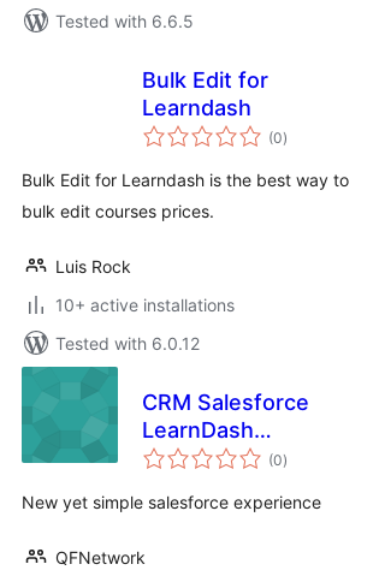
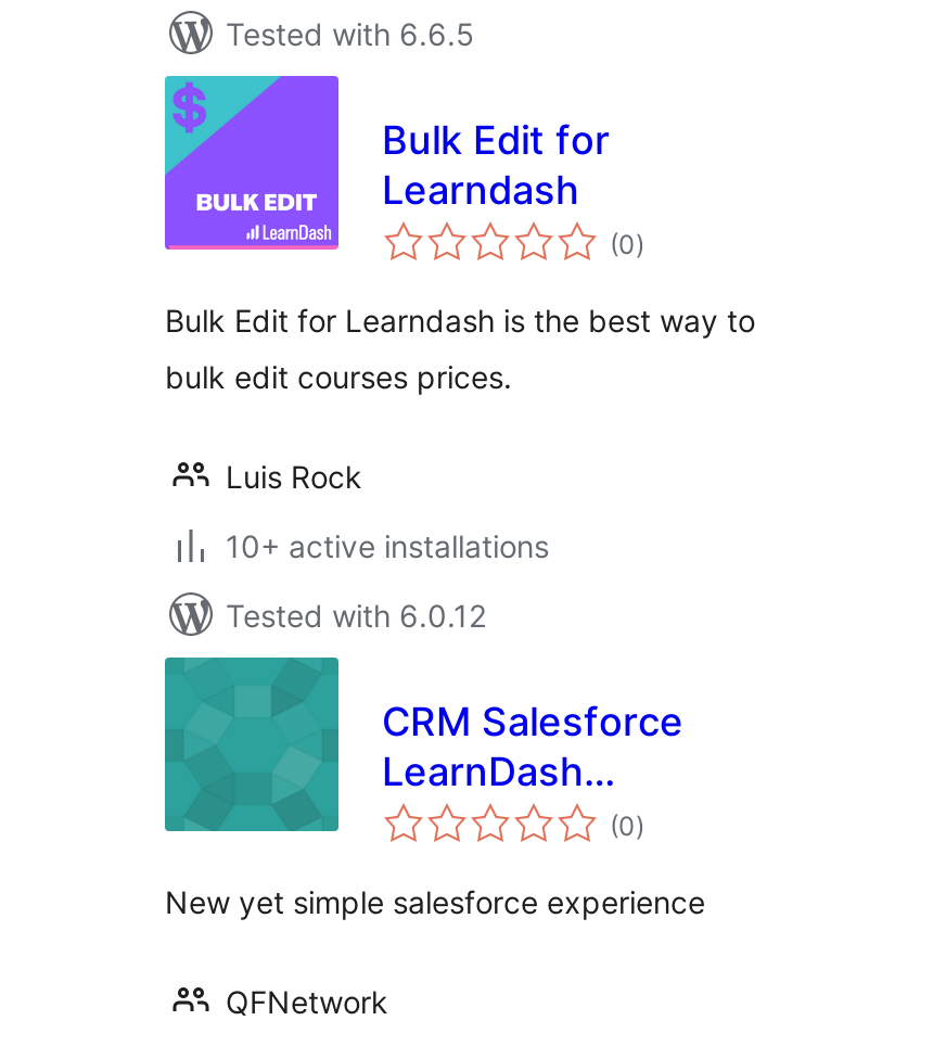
none -> [163,74,341,252] [image]

